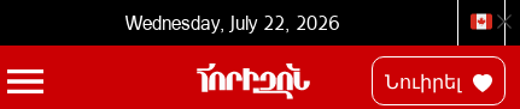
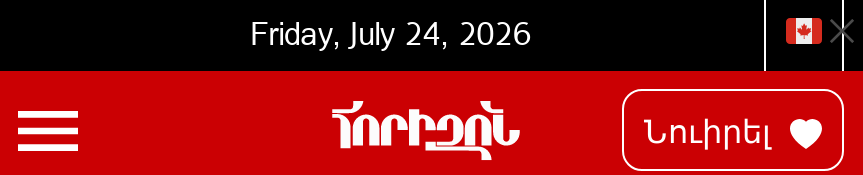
[125,10,339,33] Wednesday, July 22, 2026 -> [250,12,530,50] Friday, July 24, 2026

